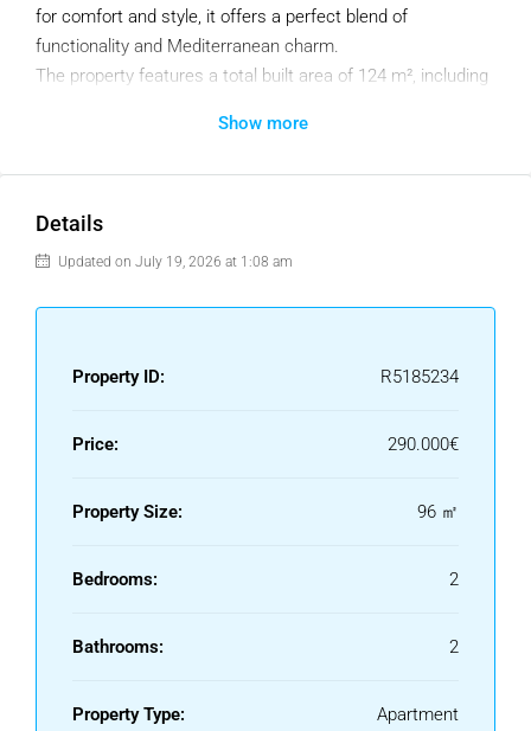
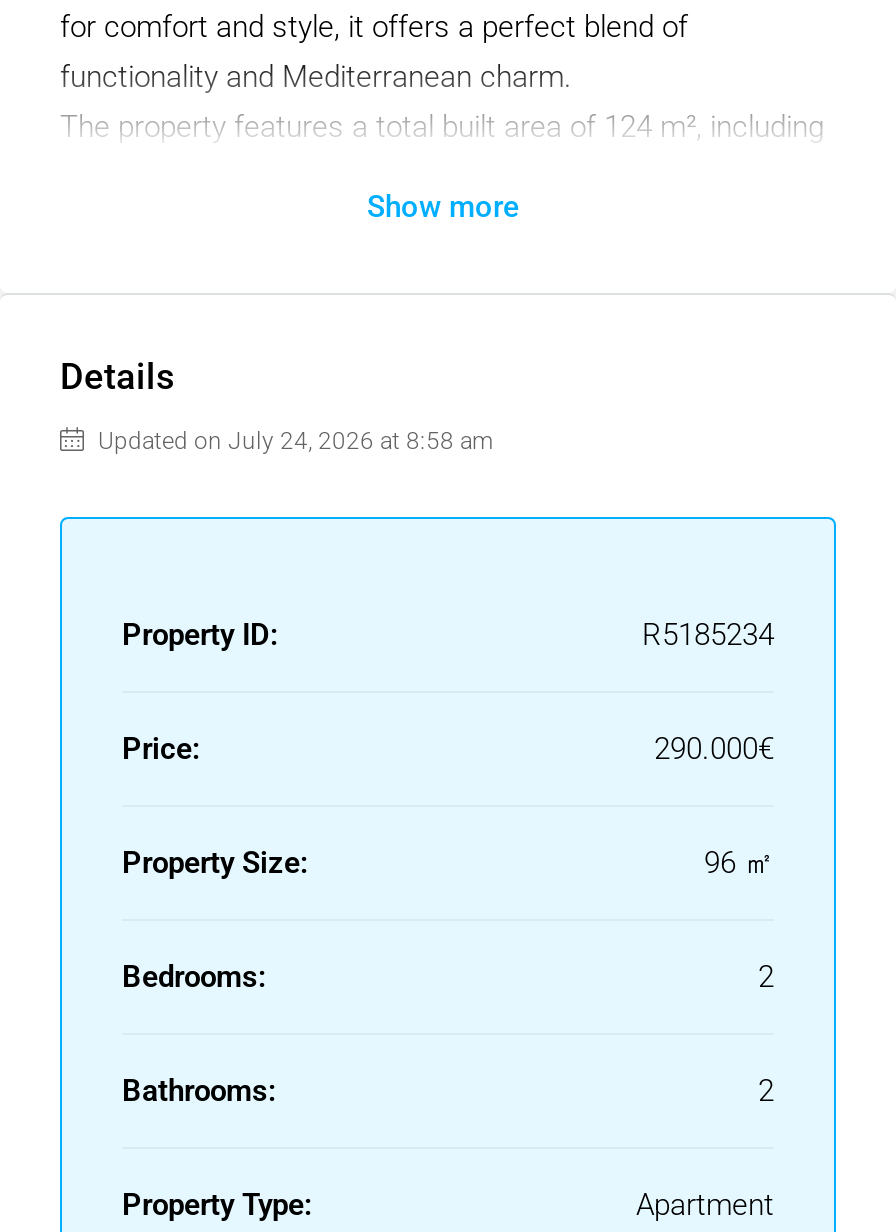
[55,254,293,270] Updated on July 19, 2026 at 1:08 am -> [92,427,494,455] Updated on July 24, 2026 at 8:58 am

